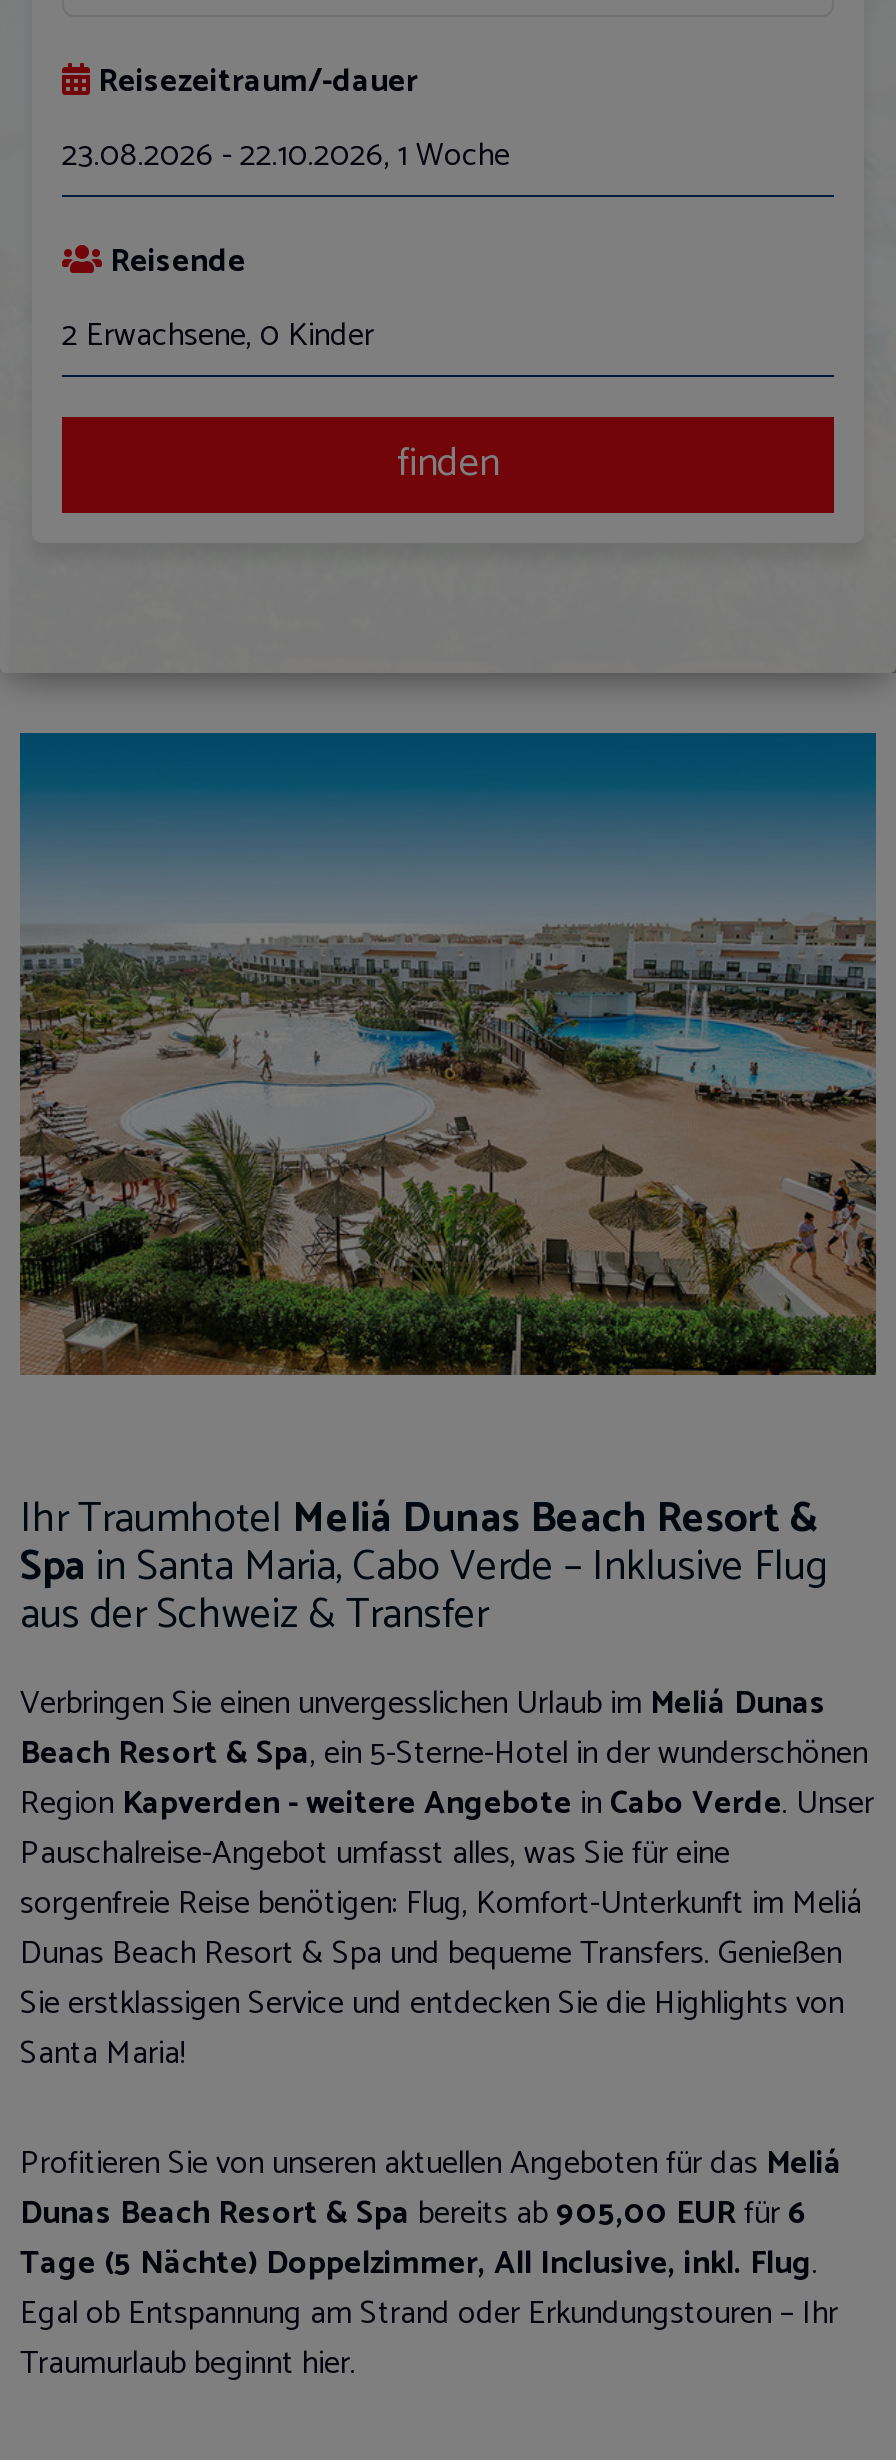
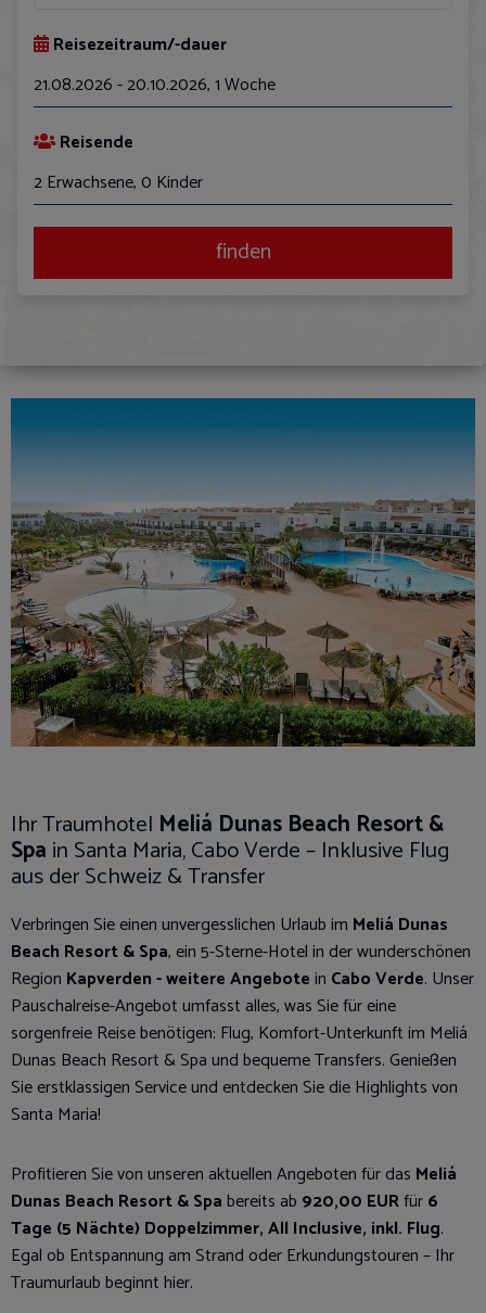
[62,128,510,182] 23.08.2026 - 22.10.2026, 1 Woche -> [34,70,276,99] 21.08.2026 - 20.10.2026, 1 Woche
[20,2188,808,2242] Dunas Beach Resort & Spa bereits ab905,00 EURfür6 -> [11,1188,438,1217] Dunas Beach Resort & Spa bereits ab920,00 EURfür6

